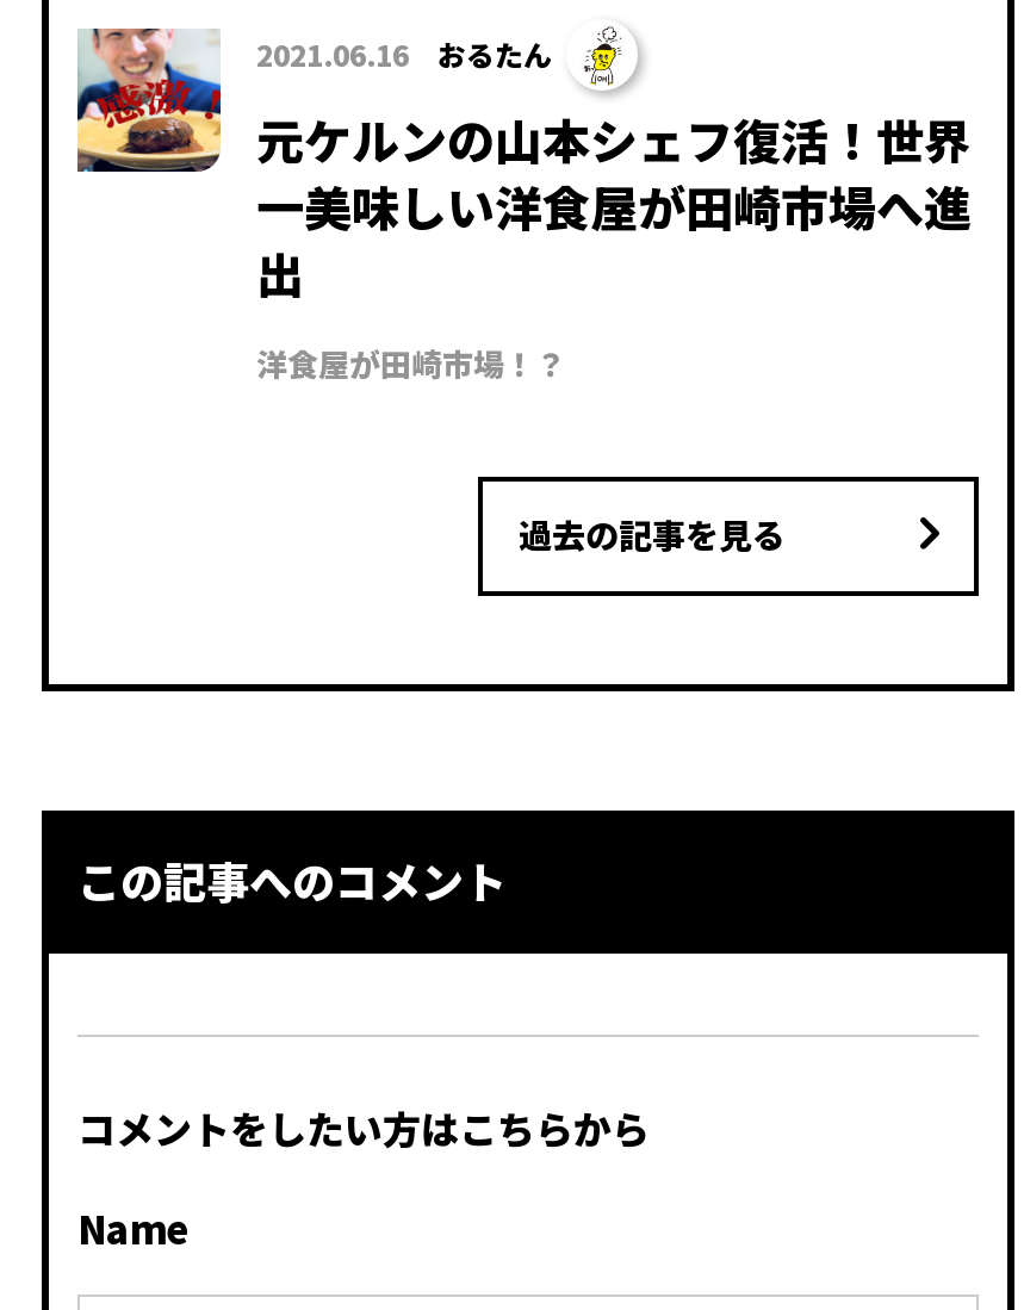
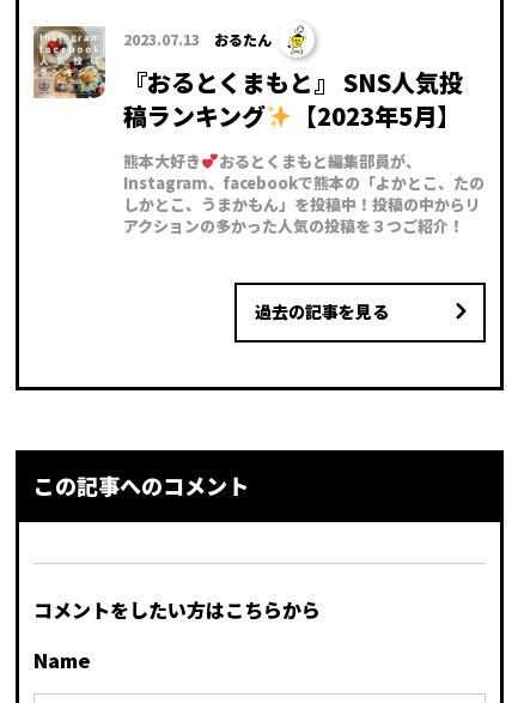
[75,29,552,174] [image] | 2021.06.16 おるたん -> [33,26,272,99] [image] | 2023.07.13 おるたん
[256,105,972,308] 元ケルンの山本シェフ復活！世界 | 一美味しい洋食屋が田崎市場へ進 | 出 -> [123,65,463,133] 『おるとくまもと』 SNS人気投 | 稿ランキング | 【2023年5月】
[256,341,566,386] 洋食屋が田崎市場！？ -> [123,150,485,237] 熊本大好き | おるとくまもと編集部員が、 | Instagram、facebookで熊本の「よかとこ、たの | しかとこ、うまかもん」を投稿中！投稿の中からリ | アクションの多かった人気の投稿を３つご紹介！

